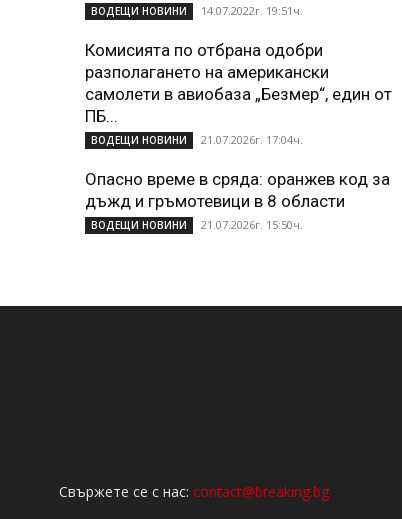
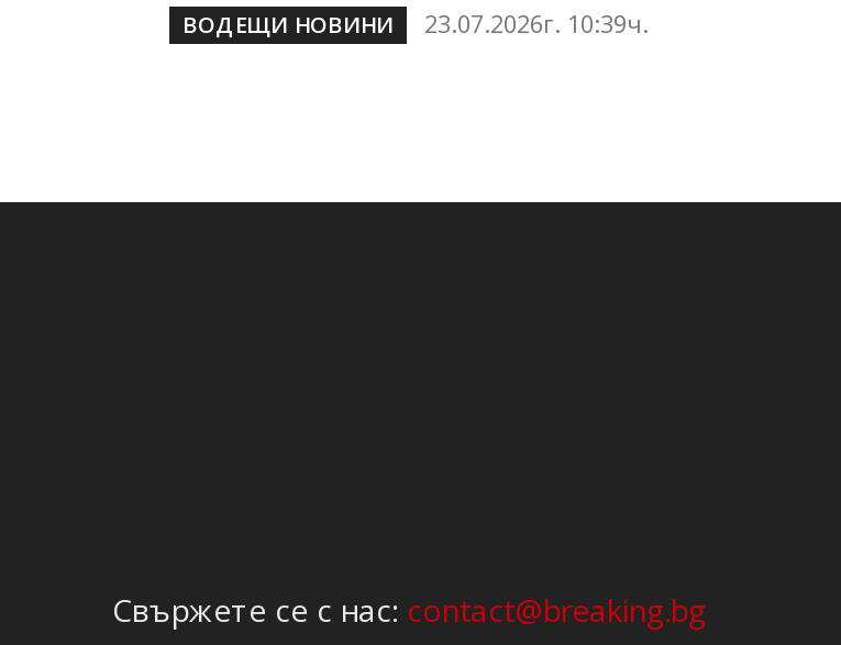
[85,3,392,232] 14.07.2022г. 19:51ч. | Комисията по отбрана одобри | разполагането на американски | самолети в авиобаза „Безмер“, един от | ПБ... | ВОДЕЩИ НОВИНИ | 21.07.2026г. 17:04ч. | Опасно време в сряда: оранжев код за | дъжд и гръмотевици в 8 области | ВОДЕЩИ НОВИНИ | 21.07.2026г. 15:50ч. -> [424,8,649,41] 23.07.2026г. 10:39ч.

